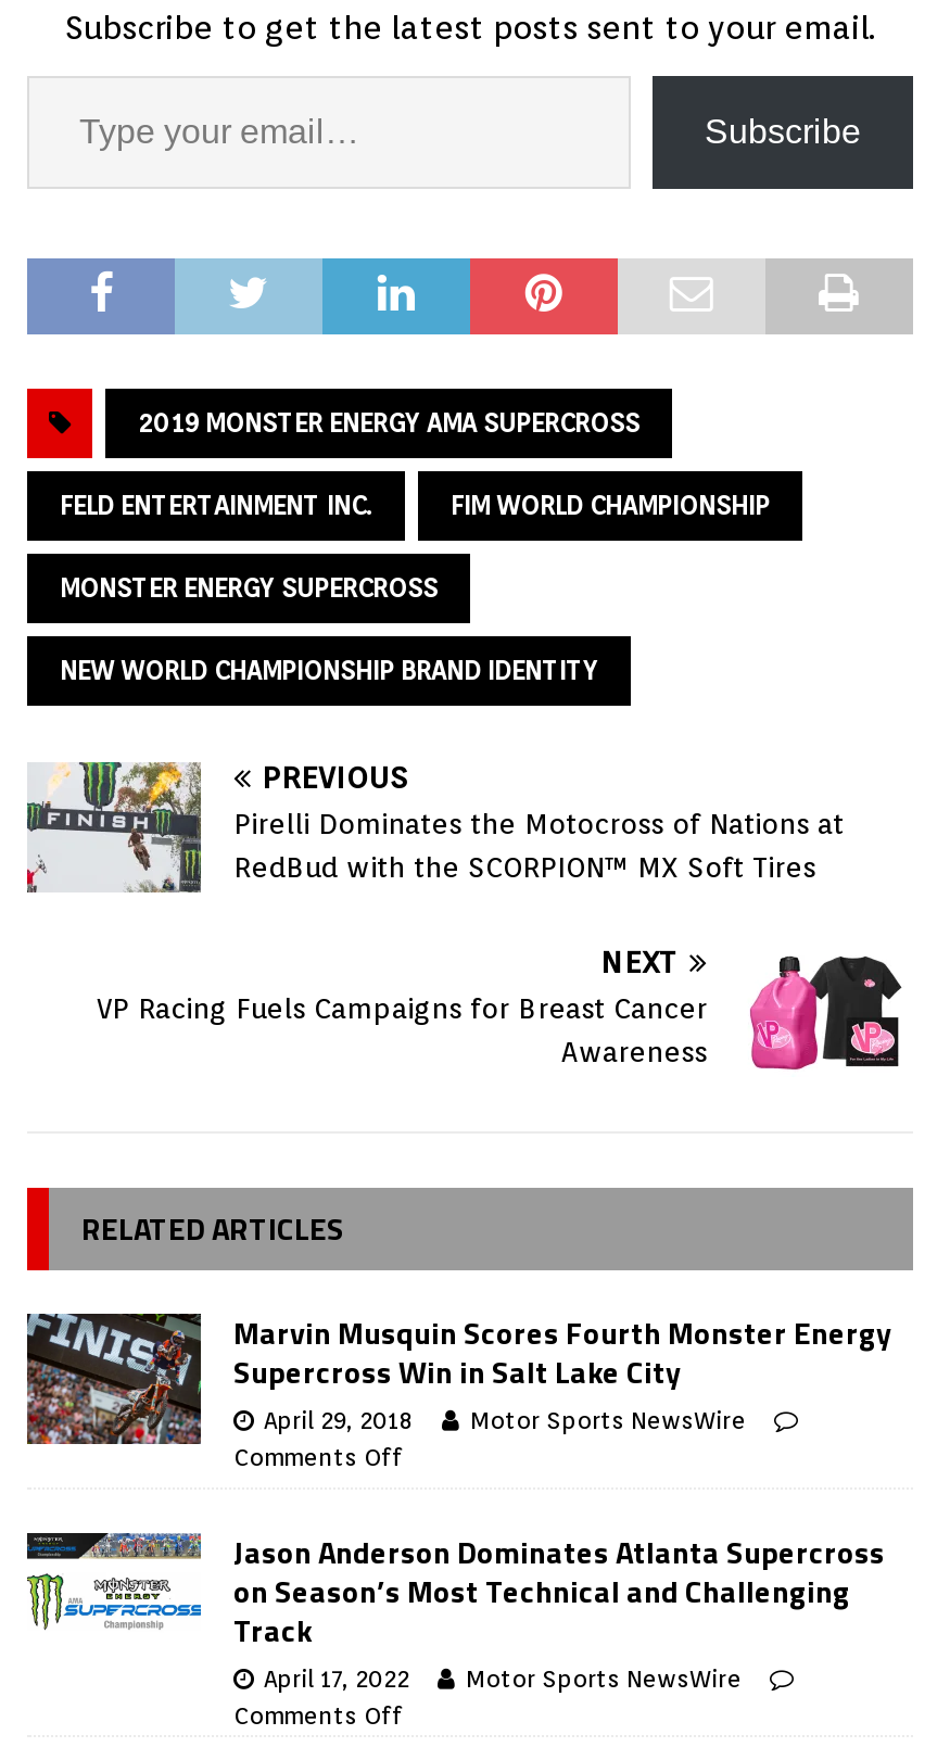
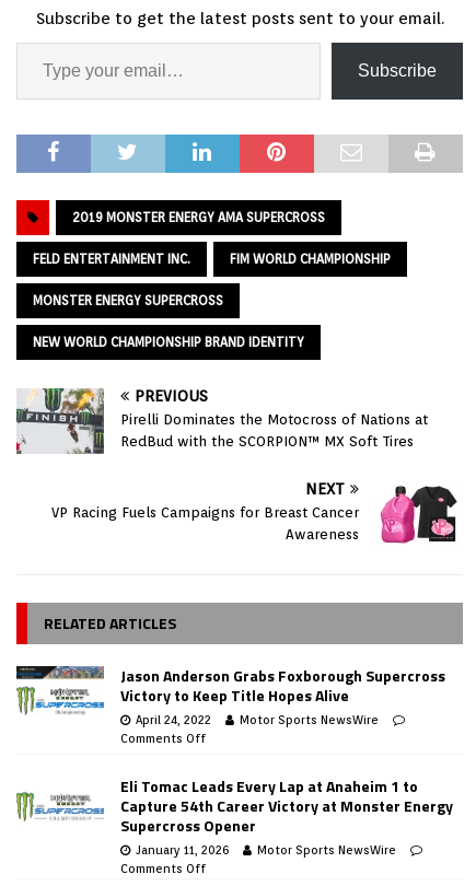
[25,1310,891,1445] [image] | Marvin Musquin Scores Fourth Monster Energy | Supercross Win in Salt Lake City | April 29, 2018 -> [16,664,445,731] [image] | Jason Anderson Grabs Foxborough Supercross | Victory to Keep Title Hopes Alive | April 24, 2022
[25,1529,885,1694] [image] | Jason Anderson Dominates Atlanta Supercross | on Season’s Most Technical and Challenging | Track | April 17, 2022 -> [15,774,453,857] [image] | Eli Tomac Leads Every Lap at Anaheim 1 to | Capture 54th Career Victory at Monster Energy | Supercross Opener | January 11, 2026

